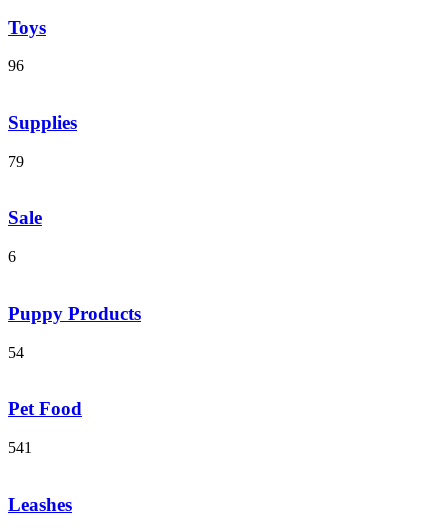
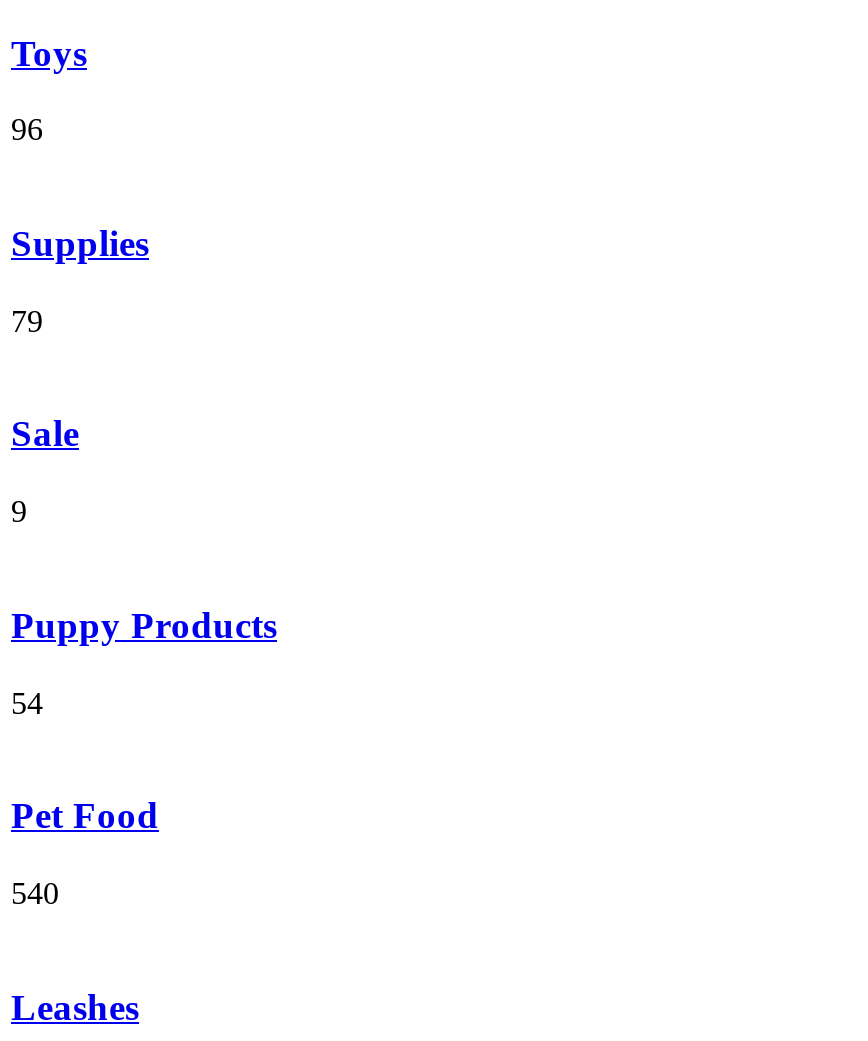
[8,248,16,265] 6 -> [11,494,27,528] 9
[8,439,32,456] 541 -> [11,876,59,910] 540

